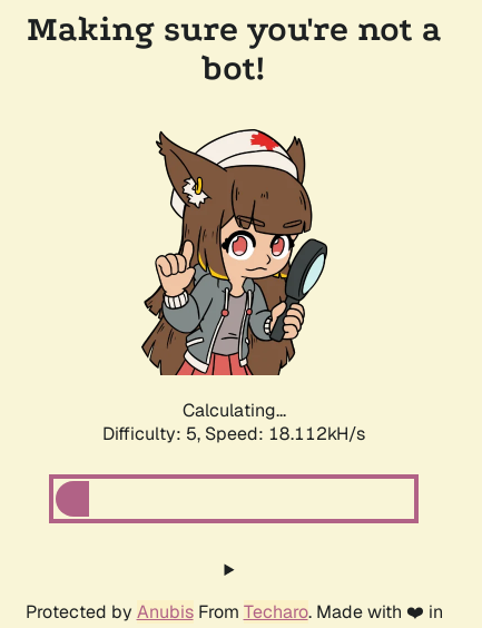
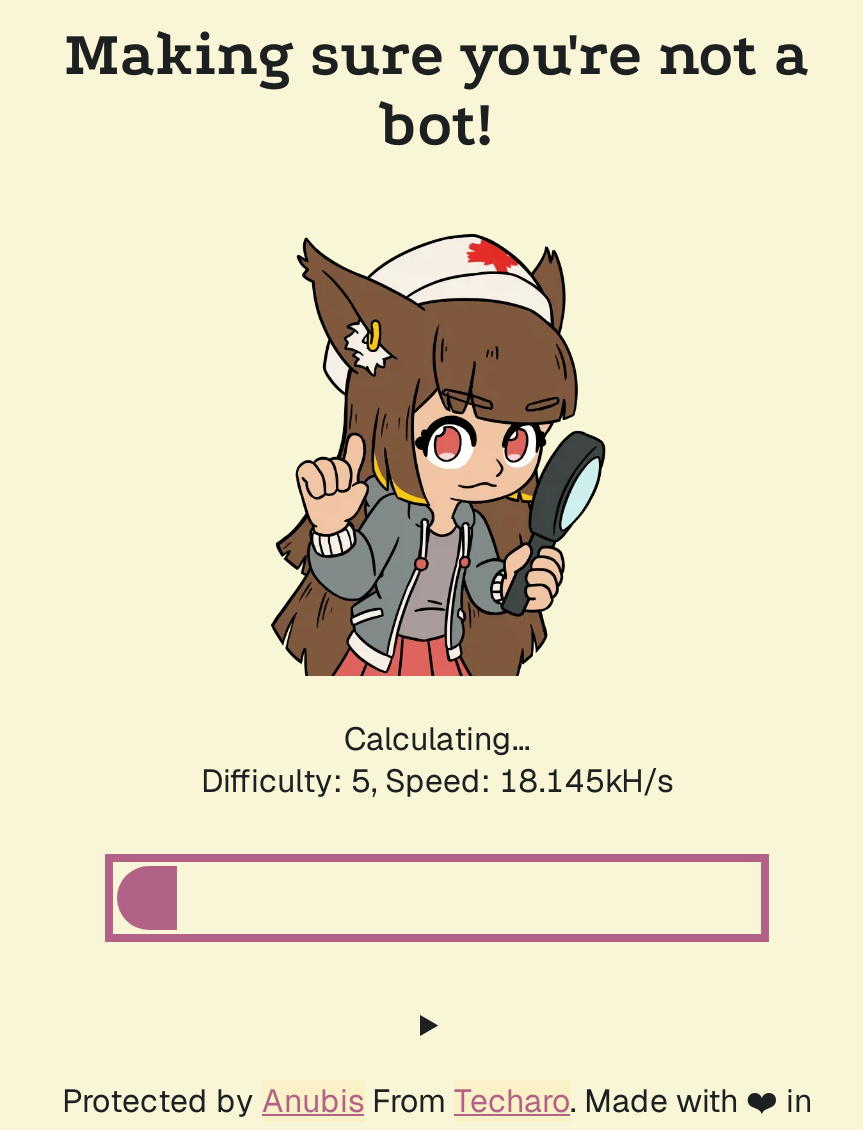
[102,422,365,445] Difficulty: 5, Speed: 18.112kH/s -> [201,760,673,802] Difficulty: 5, Speed: 18.145kH/s

